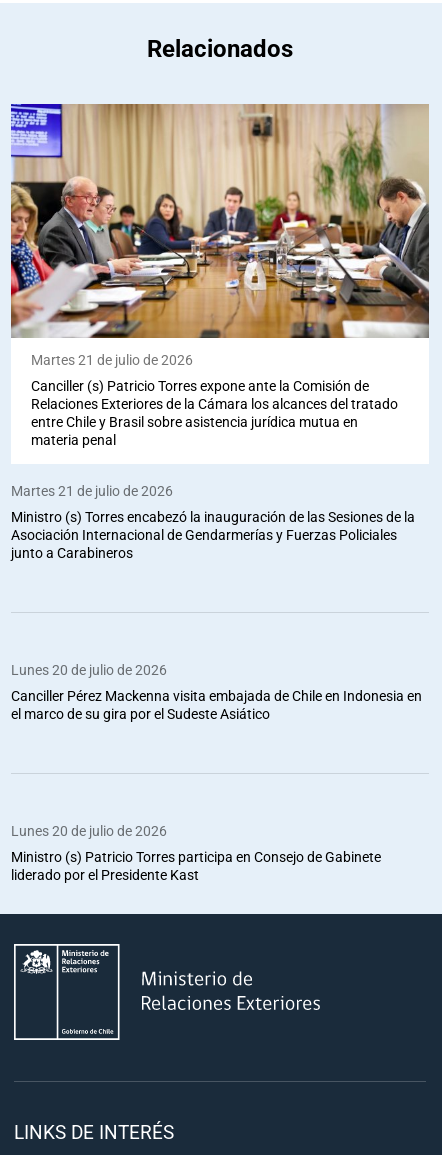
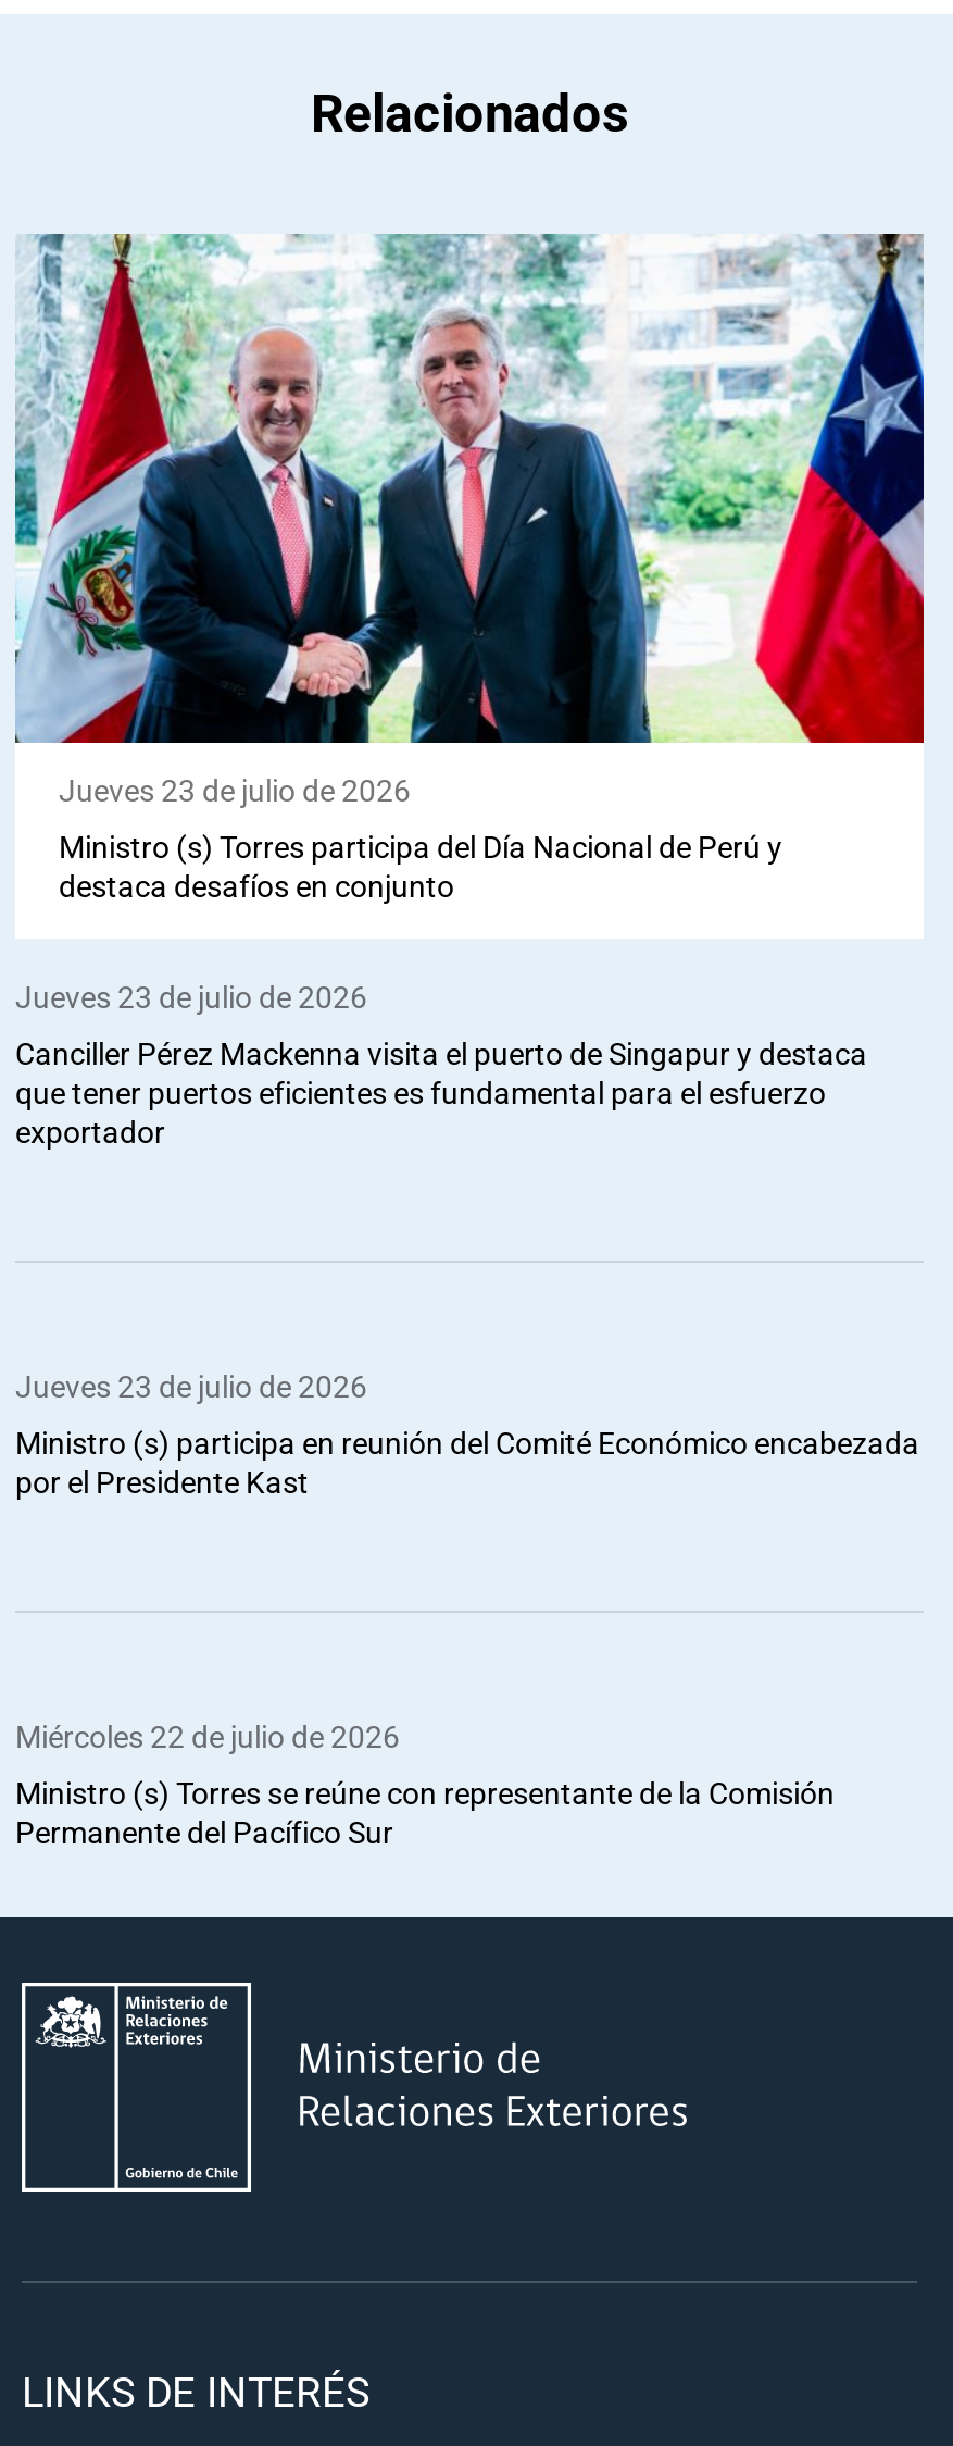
[10,103,430,449] [image] | Martes 21 de julio de 2026 | Canciller (s) Patricio Torres expone ante la Comisión de | Relaciones Exteriores de la Cámara los alcances del tratado | entre Chile y Brasil sobre asistencia jurídica mutua en | materia penal -> [13,232,926,906] [image] | Jueves 23 de julio de 2026 | Ministro (s) Torres participa del Día Nacional de Perú y | destaca desafíos en conjunto
[11,481,415,562] Martes 21 de julio de 2026 | Ministro (s) Torres encabezó la inauguración de las Sesiones de la | Asociación Internacional de Gendarmerías y Fuerzas Policiales | junto a Carabineros -> [15,975,867,1151] Jueves 23 de julio de 2026 | Canciller Pérez Mackenna visita el puerto de Singapur y destaca | que tener puertos eficientes es fundamental para el esfuerzo | exportador
[11,660,422,723] Lunes 20 de julio de 2026 | Canciller Pérez Mackenna visita embajada de Chile en Indonesia en | el marco de su gira por el Sudeste Asiático -> [15,1364,919,1502] Jueves 23 de julio de 2026 | Ministro (s) participa en reunión del Comité Económico encabezada | por el Presidente Kast
[11,821,381,884] Lunes 20 de julio de 2026 | Ministro (s) Patricio Torres participa en Consejo de Gabinete | liderado por el Presidente Kast -> [15,1715,835,1852] Miércoles 22 de julio de 2026 | Ministro (s) Torres se reúne con representante de la Comisión | Permanente del Pacífico Sur

